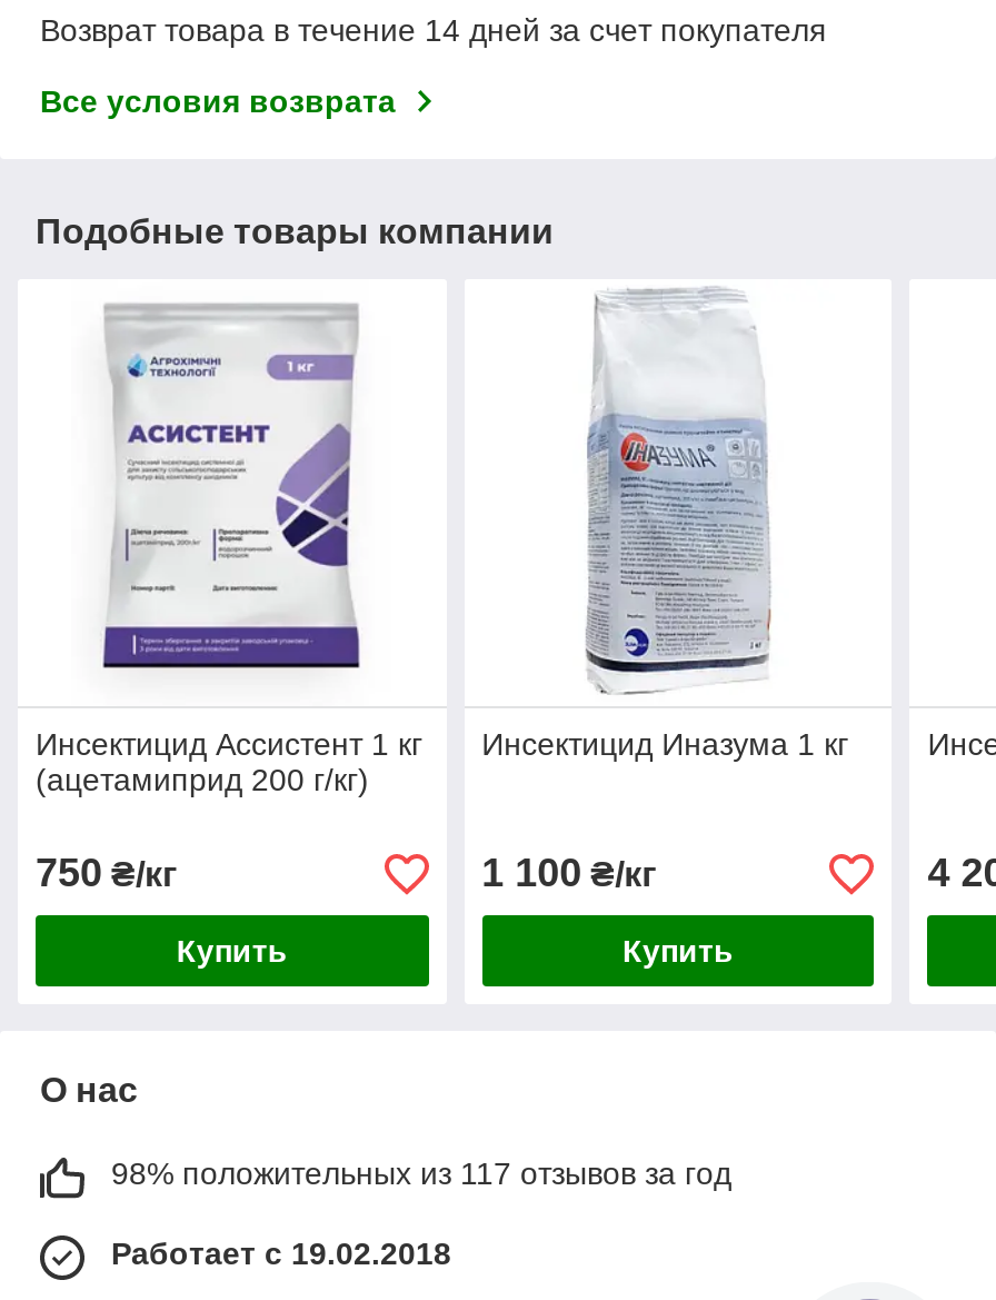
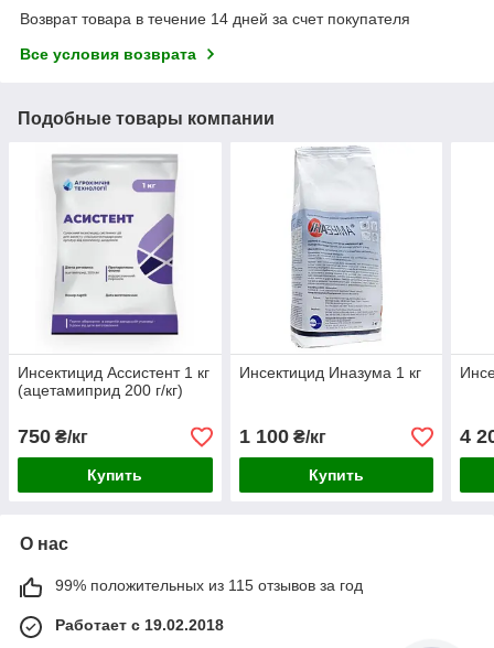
[111,1156,731,1192] 98% положительных из 117 отзывов за год -> [55,577,363,594] 99% положительных из 115 отзывов за год

